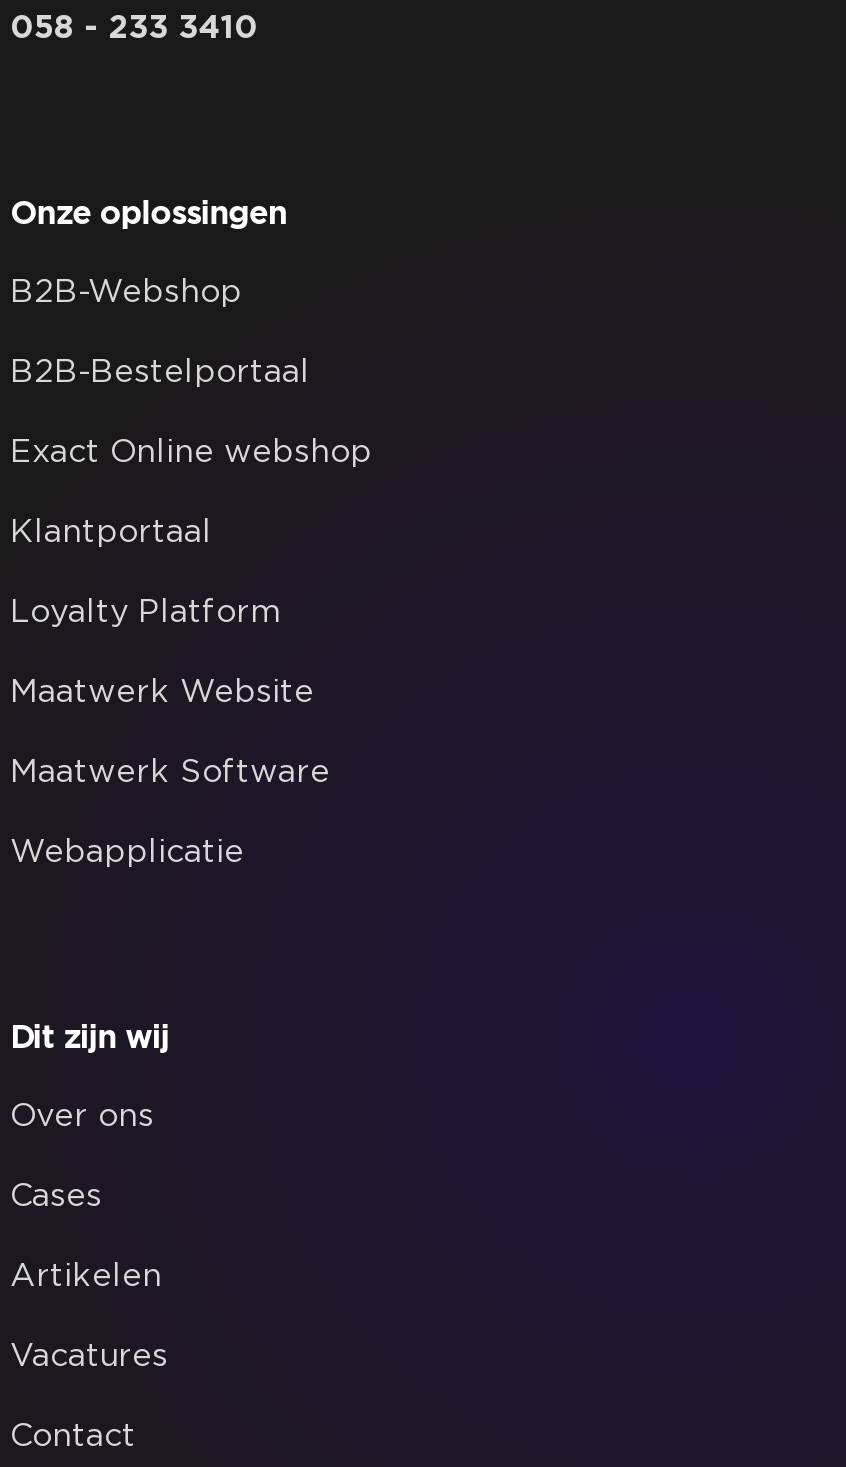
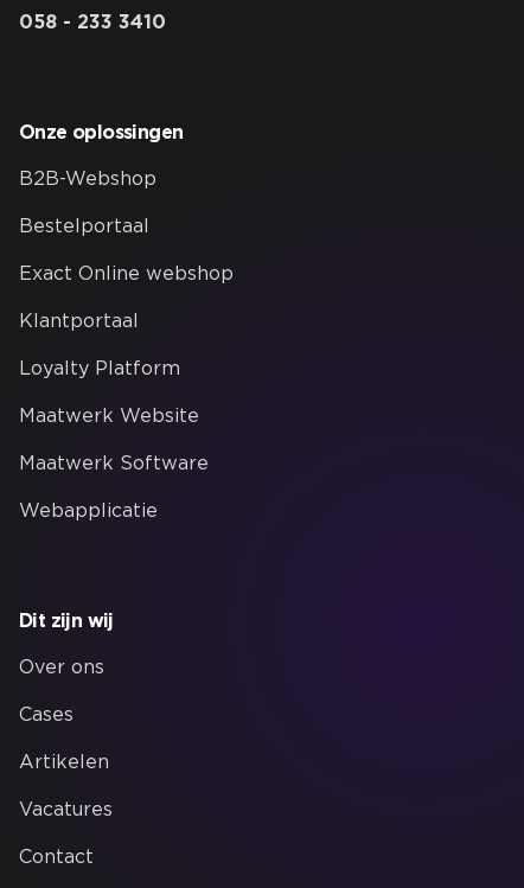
[10,357,310,389] B2B-Bestelportaal -> [19,218,149,237] Bestelportaal

